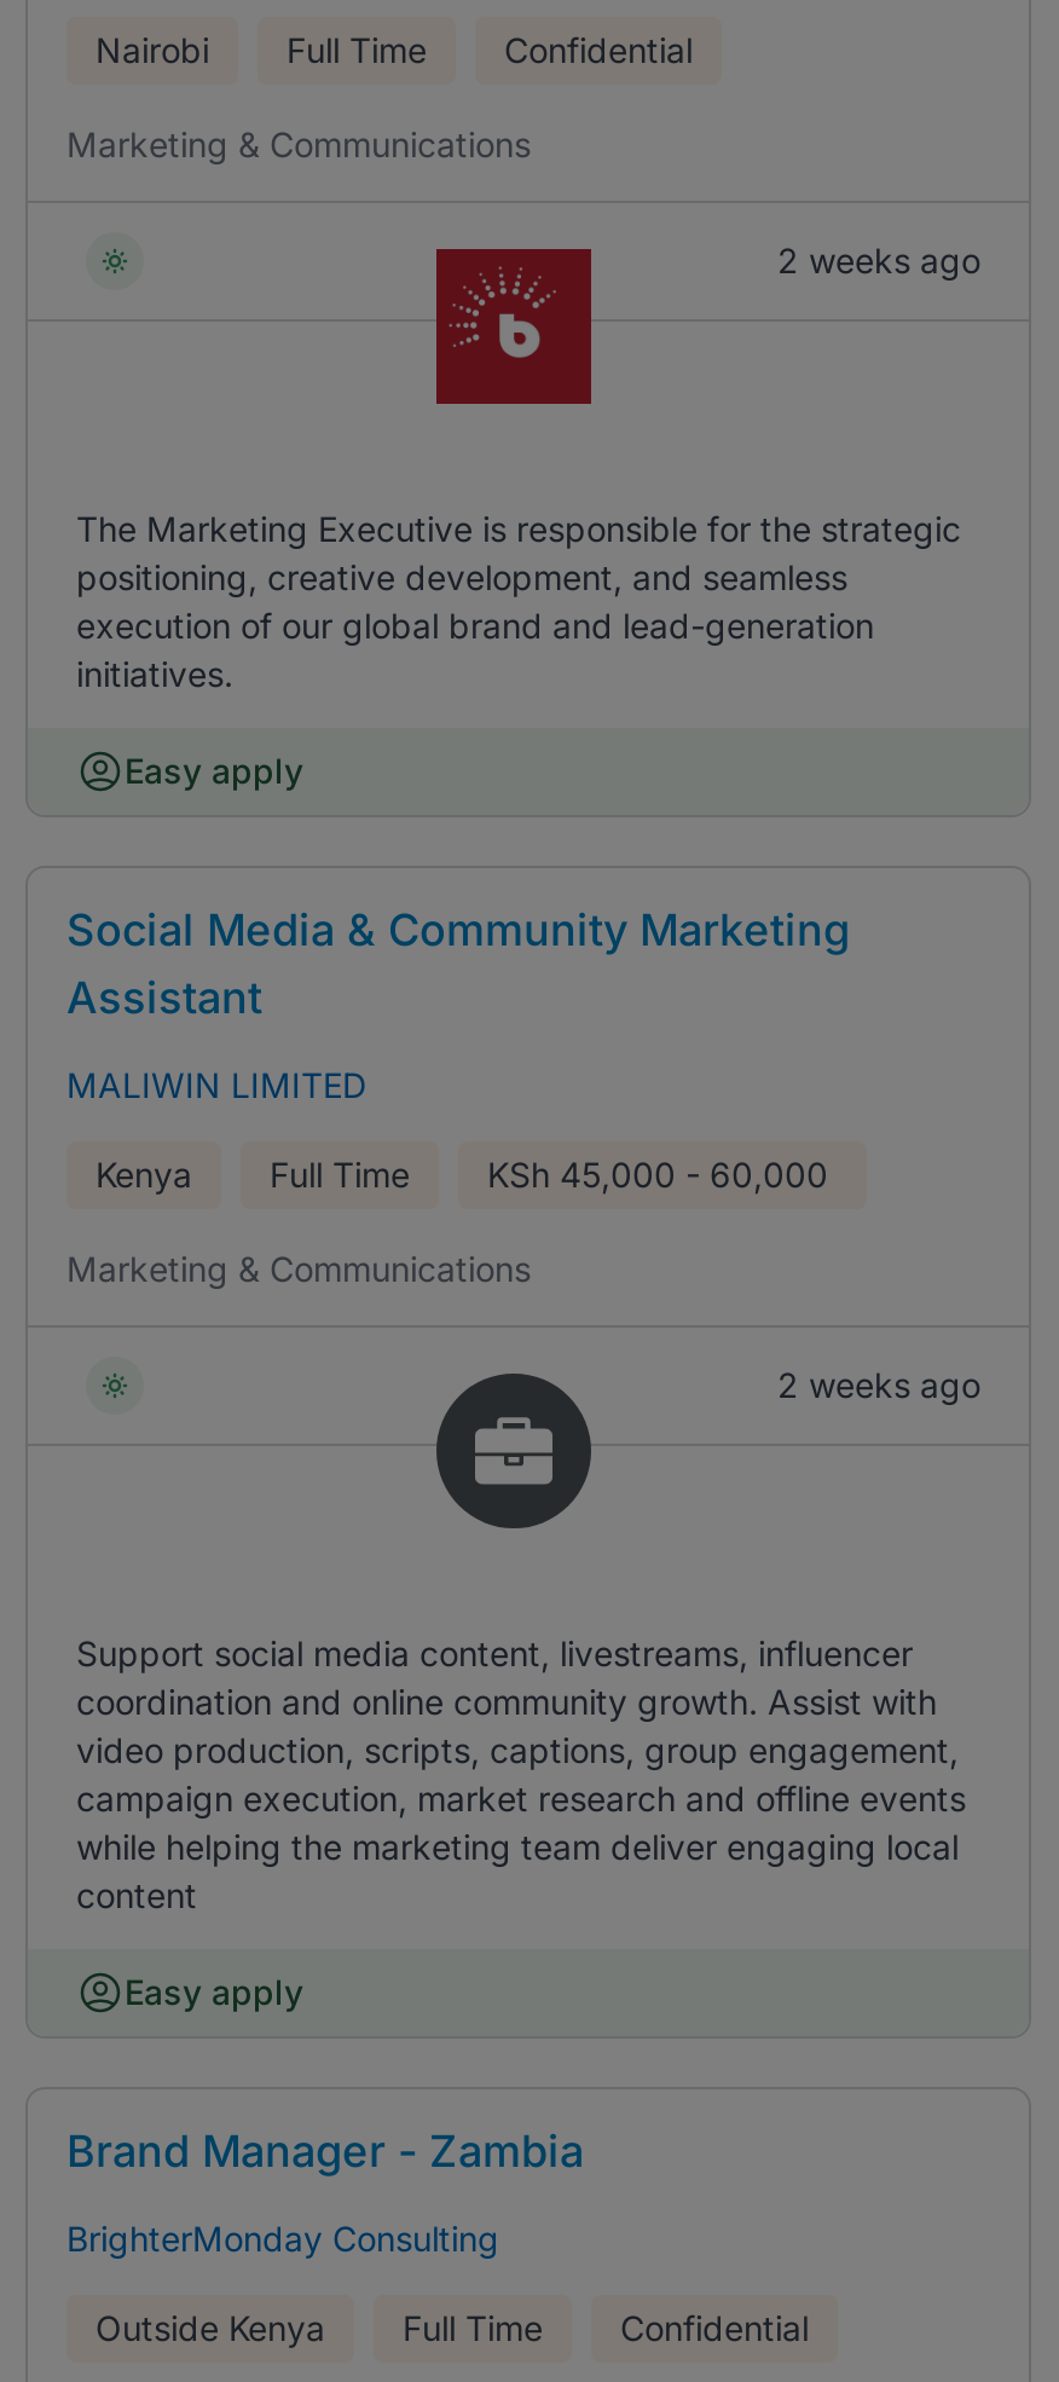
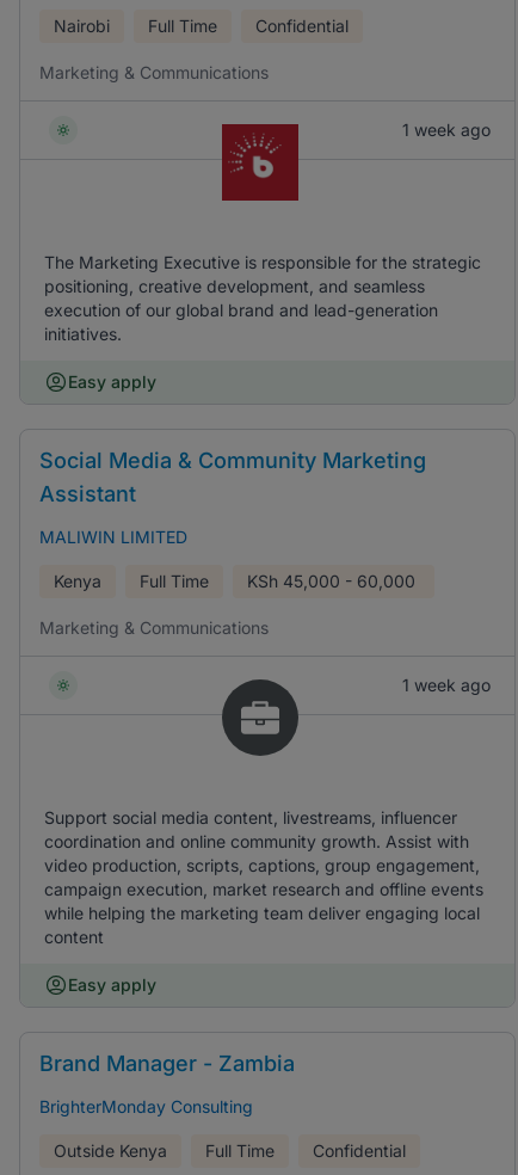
[777,239,980,281] 2 weeks ago -> [402,119,491,140] 1 week ago
[777,1364,980,1405] 2 weeks ago -> [402,675,491,695] 1 week ago

